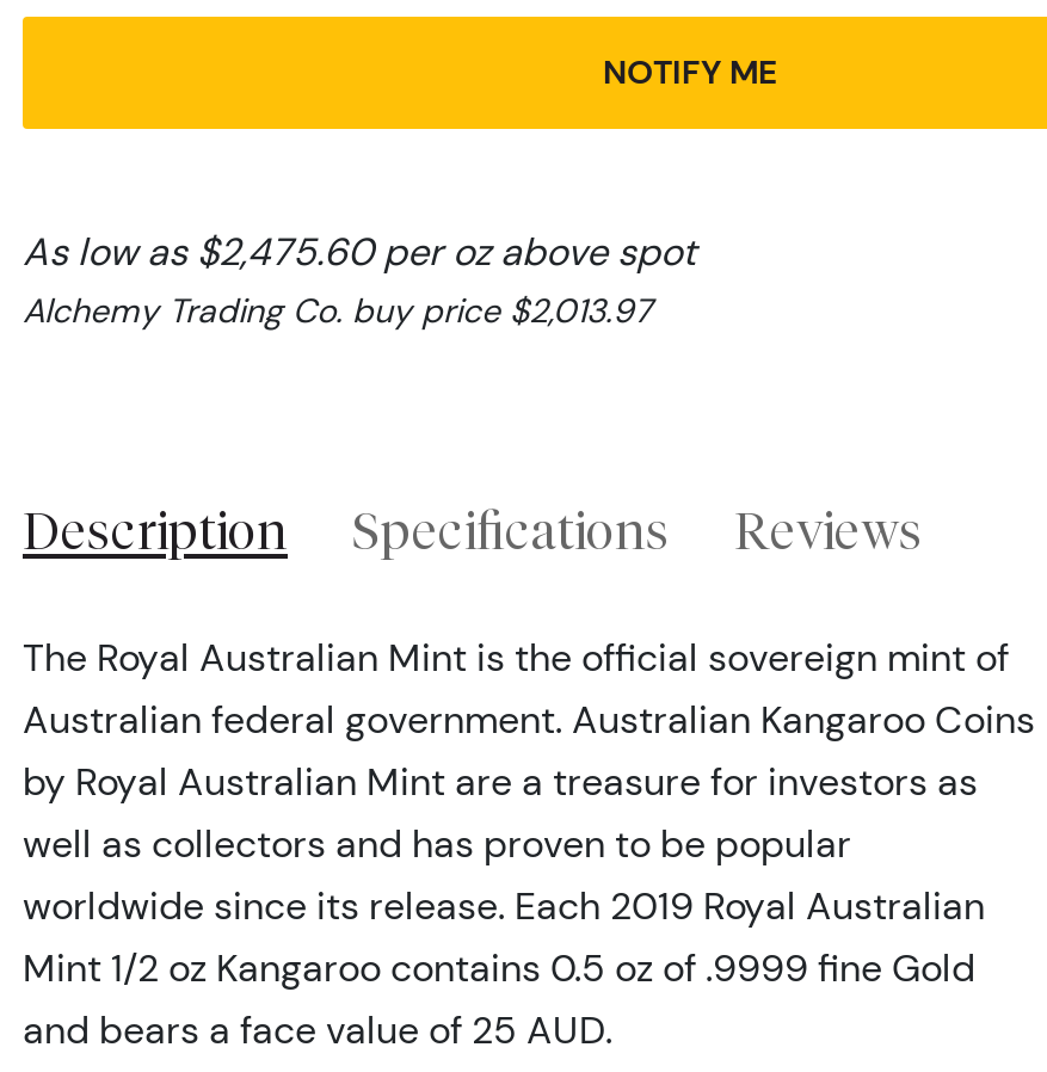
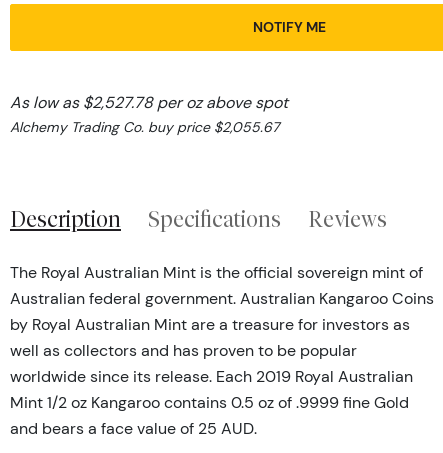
[23,229,696,274] As low as $2,475.60 per oz above spot -> [10,93,288,112] As low as $2,527.78 per oz above spot
[23,288,651,331] Alchemy Trading Co. buy price $2,013.97 -> [10,118,279,136] Alchemy Trading Co. buy price $2,055.67

